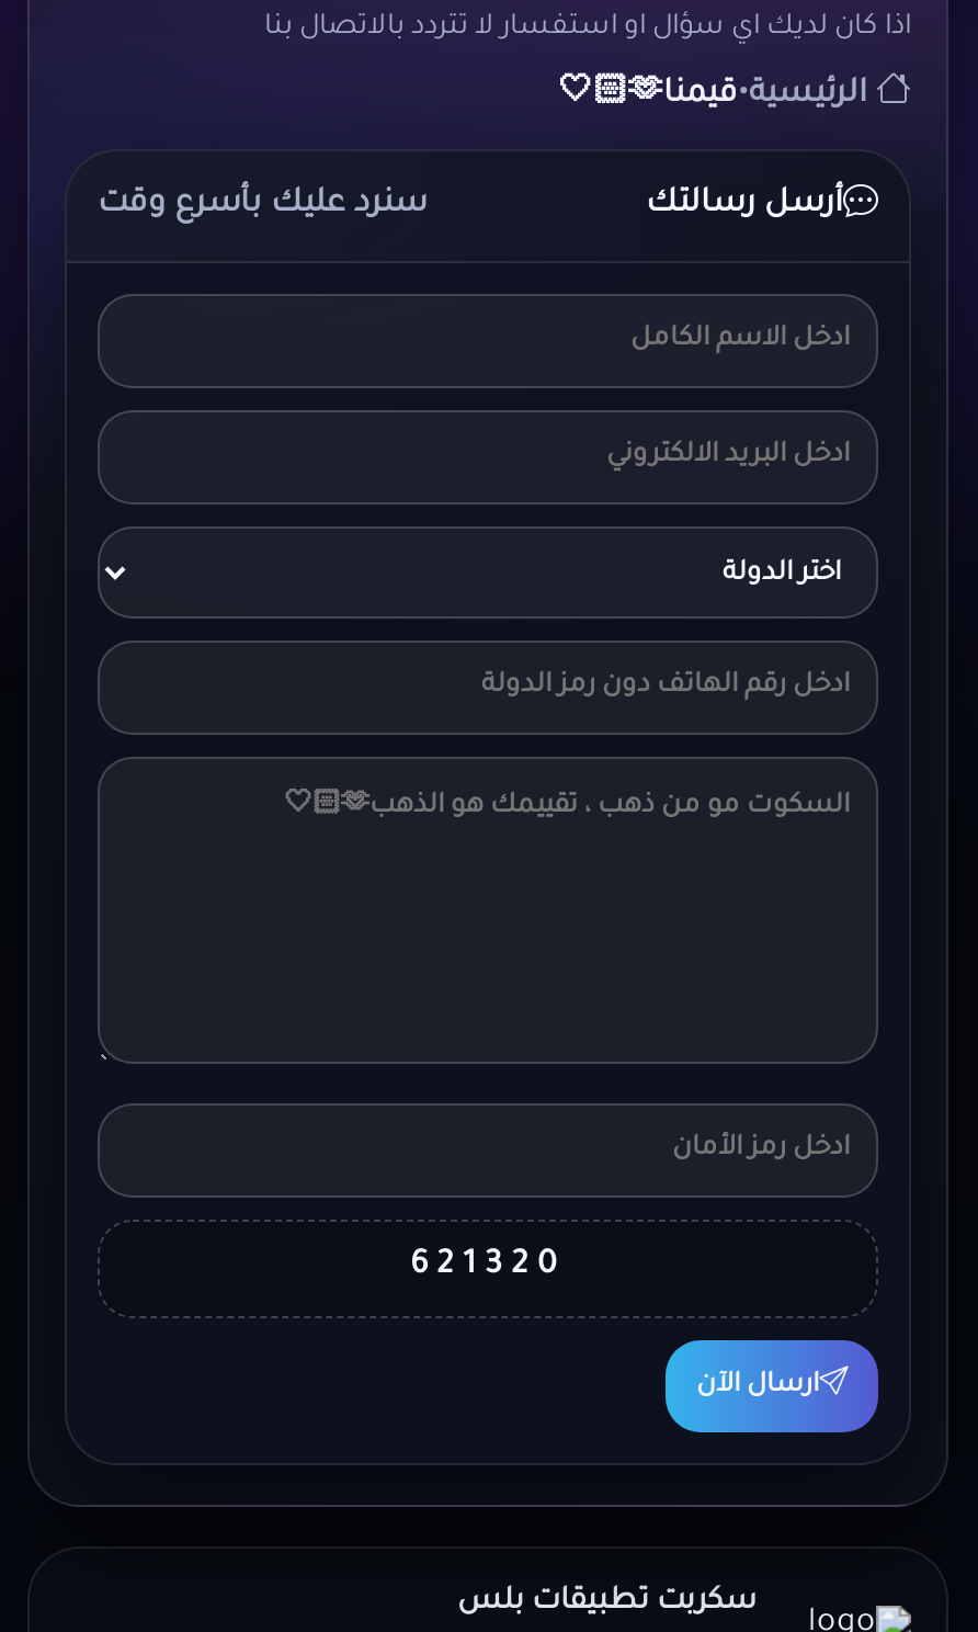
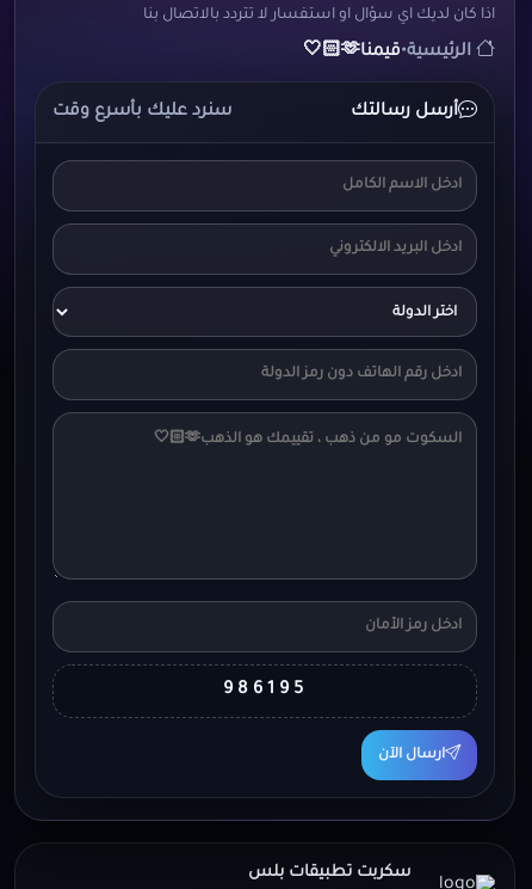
[410,1250,566,1285] 621320 -> [222,681,307,700] 986195

